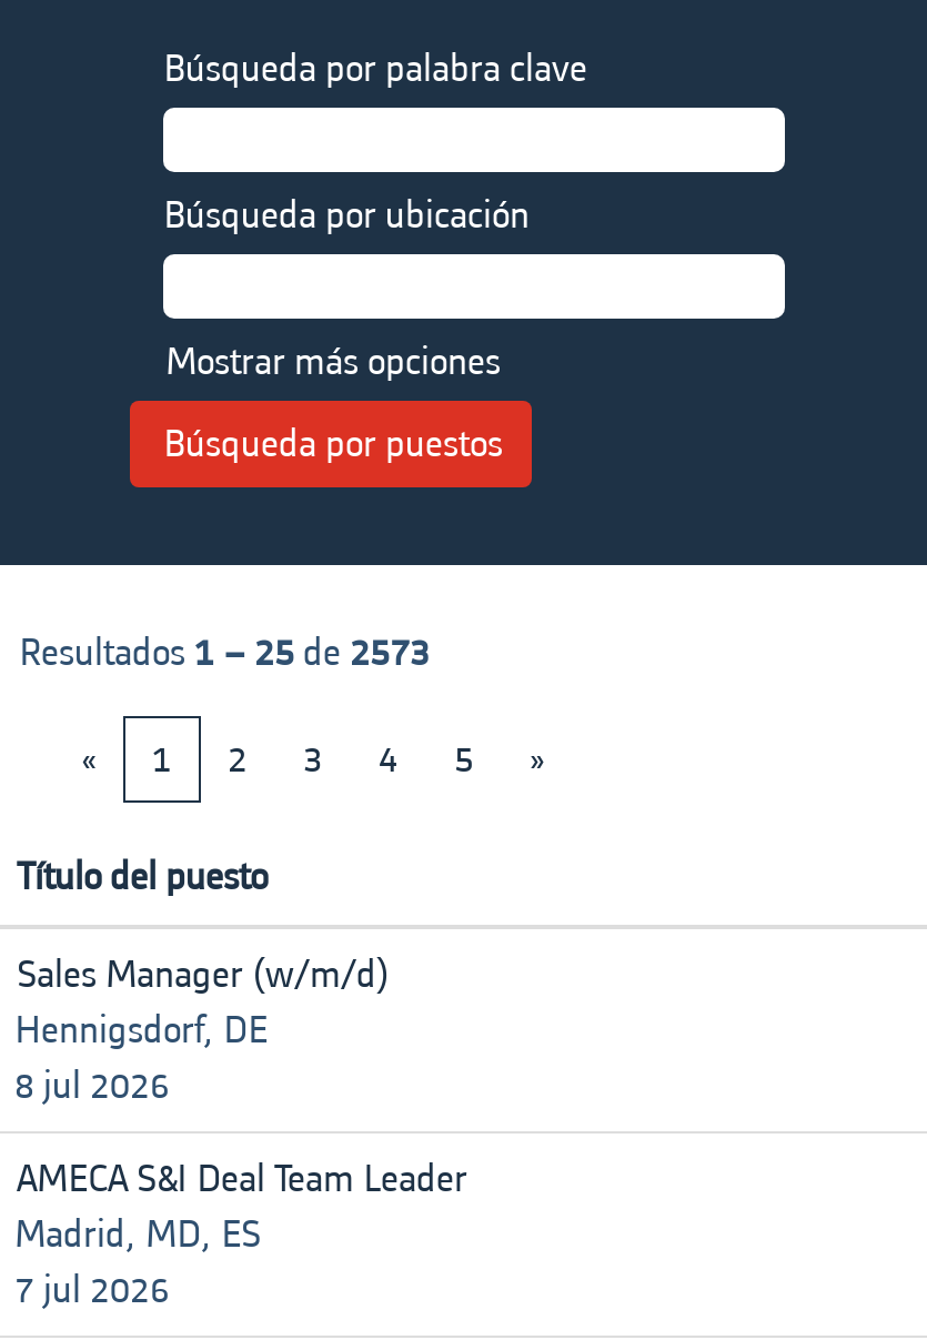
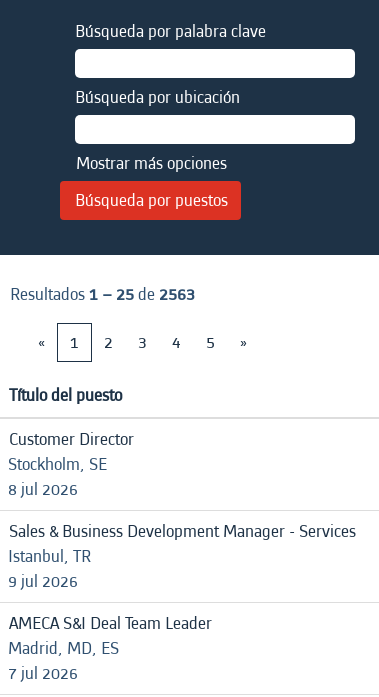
[19,625,430,681] Resultados 1 – 25 de 2573 -> [10,282,195,307] Resultados 1 – 25 de 2563
[14,947,390,1058] Sales Manager (w/m/d) | Hennigsdorf, DE -> [8,427,134,477] Customer Director | Stockholm, SE
none -> [8,519,356,594] Sales & Business Development Manager - Services | Istanbul, TR | 9 jul 2026

